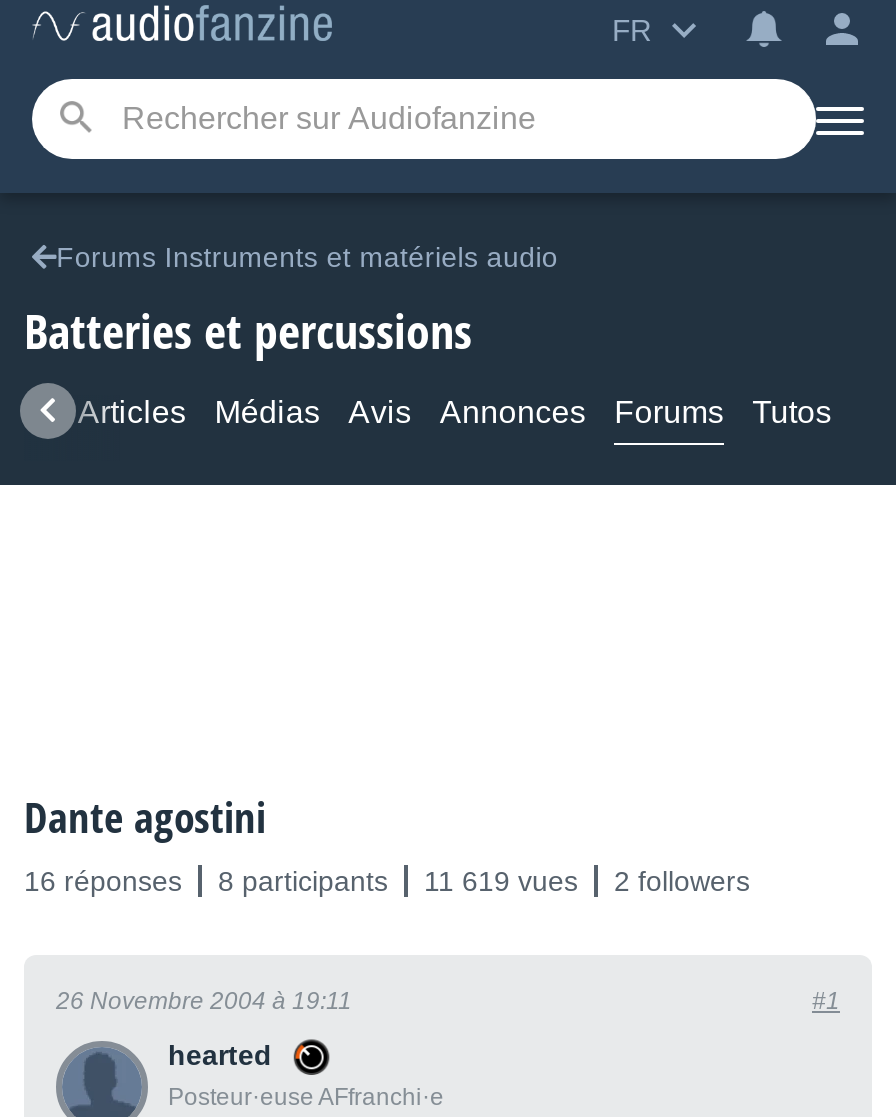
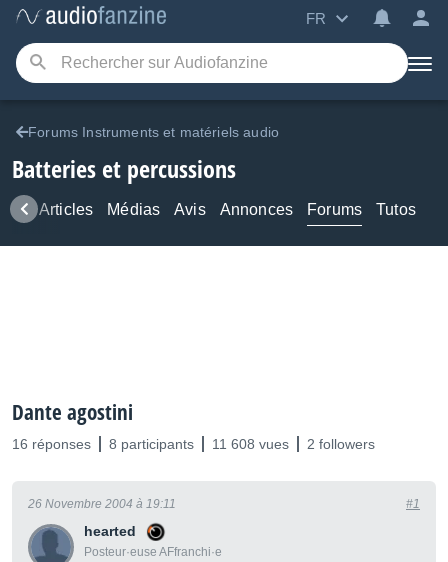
[24,865,750,897] 16 réponses 8 participants 11 619 vues 2 followers -> [12,436,375,452] 16 réponses 8 participants 11 608 vues 2 followers

